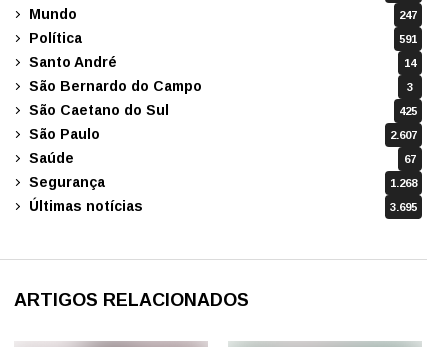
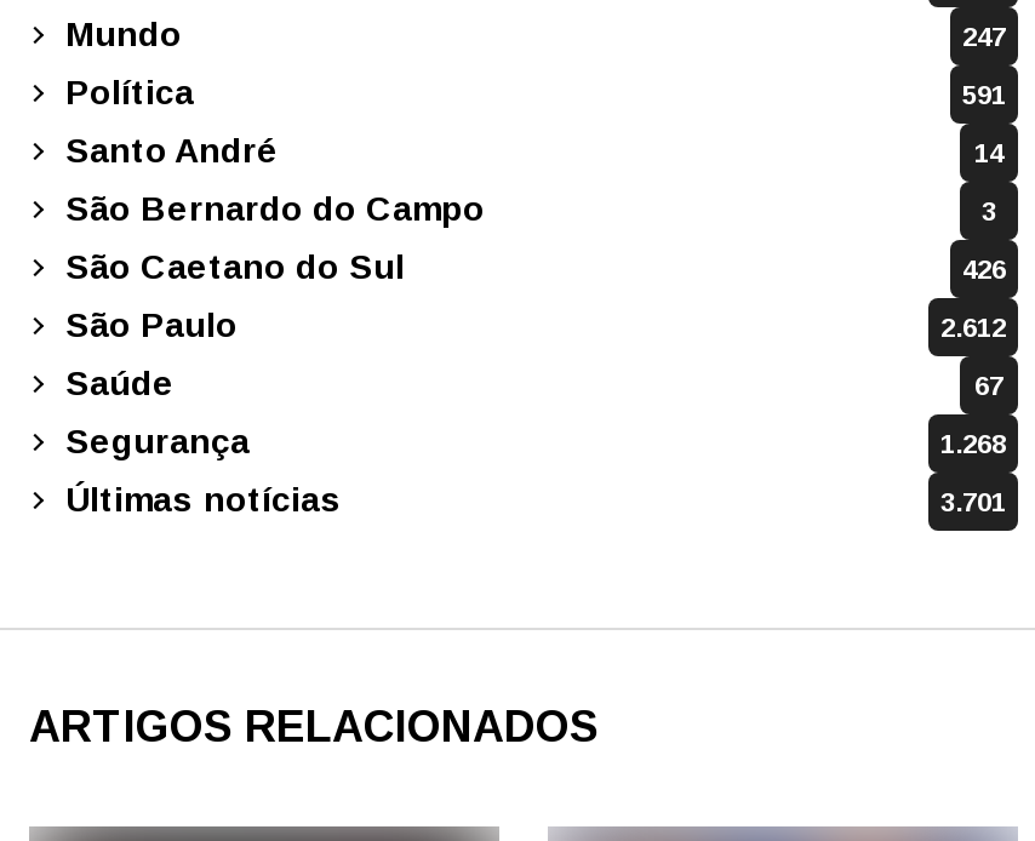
[399,105,417,117] 425 -> [962,254,1006,283] 426
[390,129,417,141] 2.607 -> [940,312,1006,341] 2.612
[390,201,417,213] 3.695 -> [940,486,1006,515] 3.701

